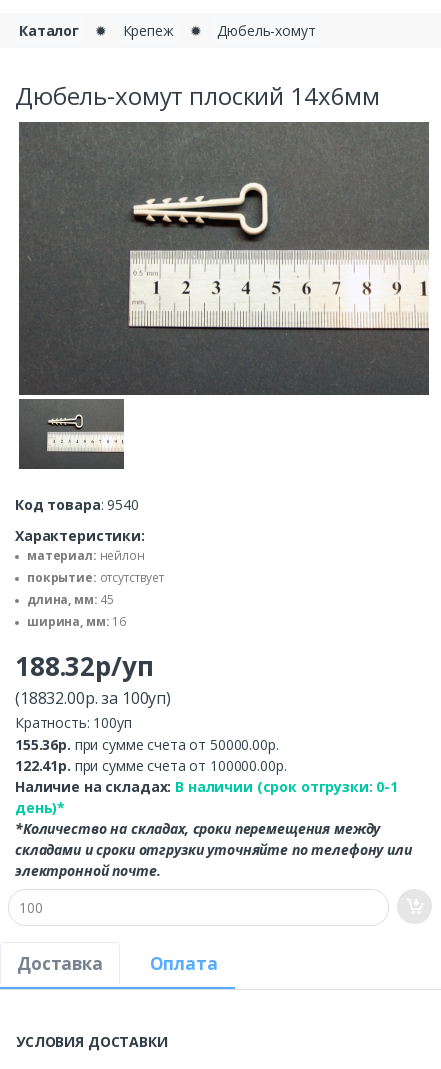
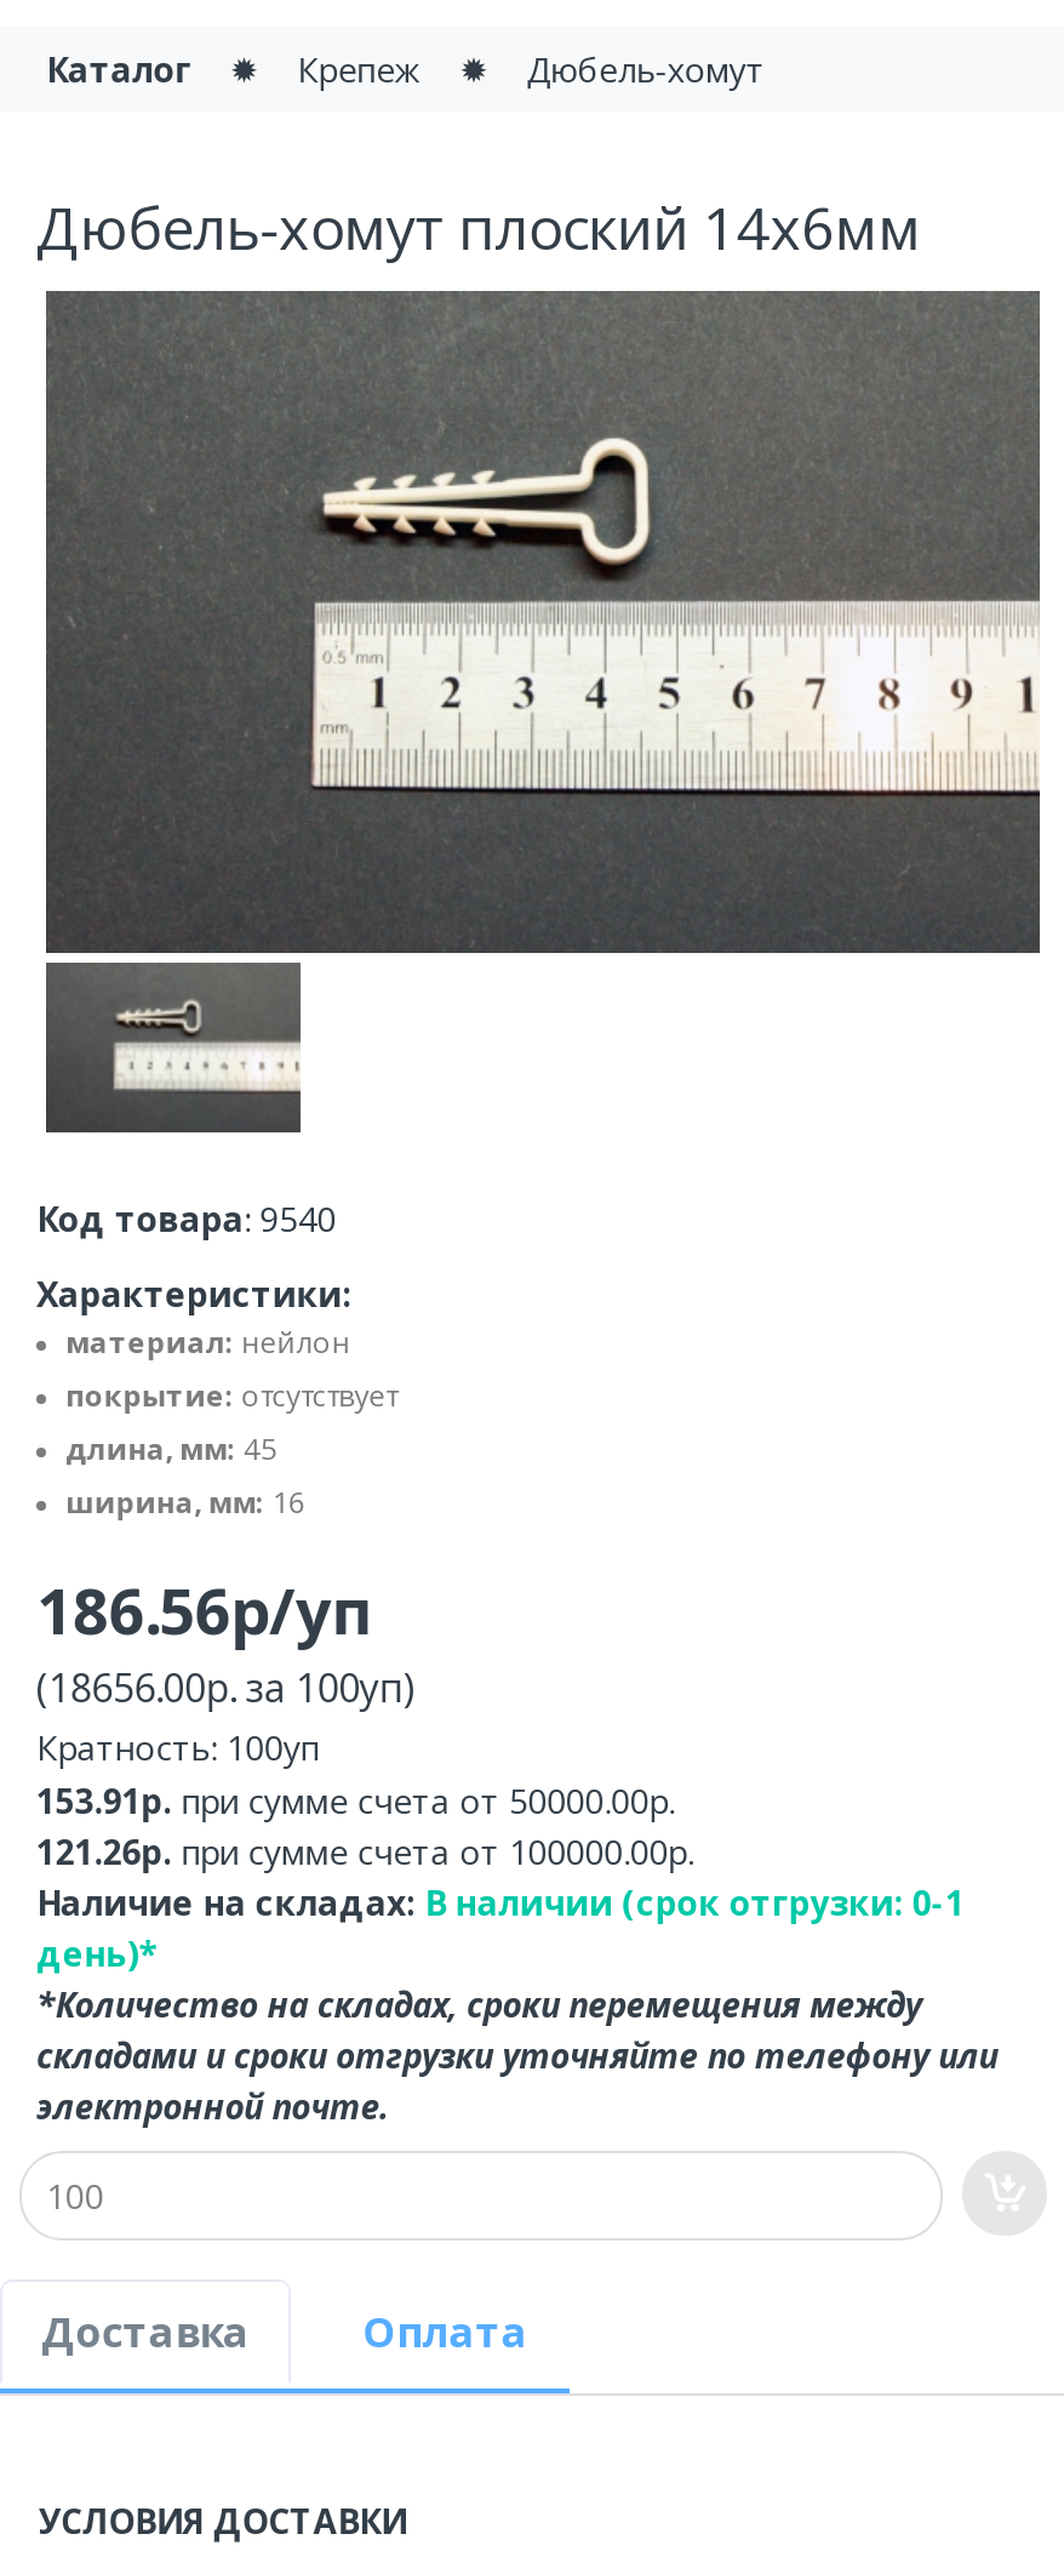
[15,648,171,709] 188.32р/уп | (18832.00р. за 100уп) -> [36,1567,414,1715] 186.56р/уп | (18656.00р. за 100уп)
[15,735,278,754] 155.36р. при сумме счета от 50000.00р. -> [36,1778,675,1824] 153.91р. при сумме счета от 50000.00р.
[15,756,286,775] 122.41р. при сумме счета от 100000.00р. -> [36,1829,694,1875] 121.26р. при сумме счета от 100000.00р.

